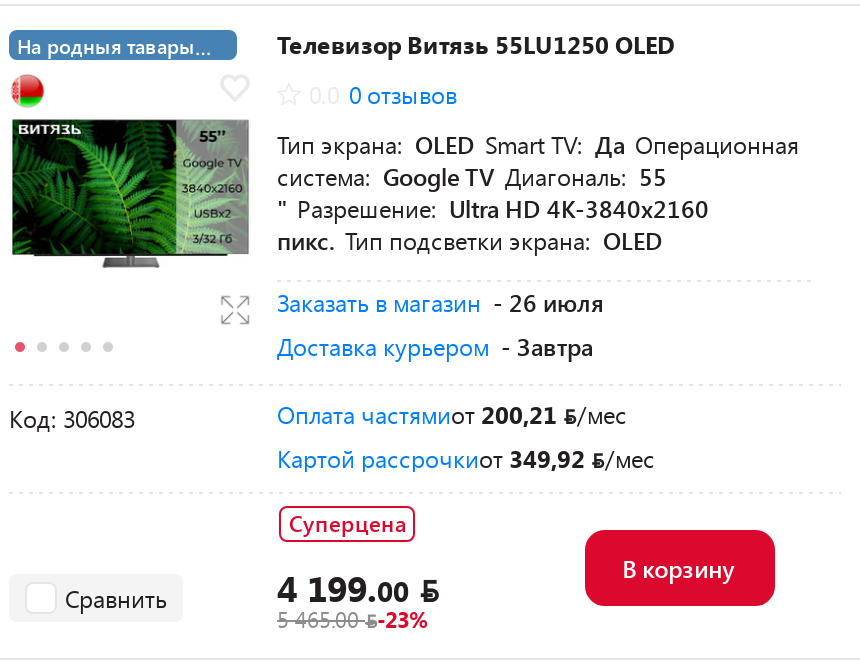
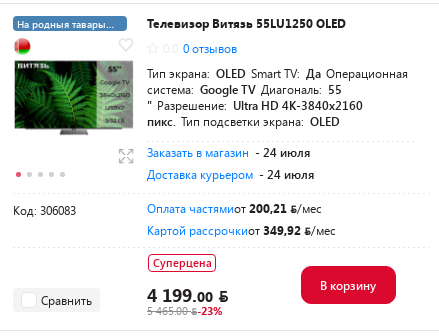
[277,287,603,363] Заказать в магазин - 26 июля | Доставка курьером - Завтра -> [147,144,314,182] Заказать в магазин - 24 июля | Доставка курьером - 24 июля

